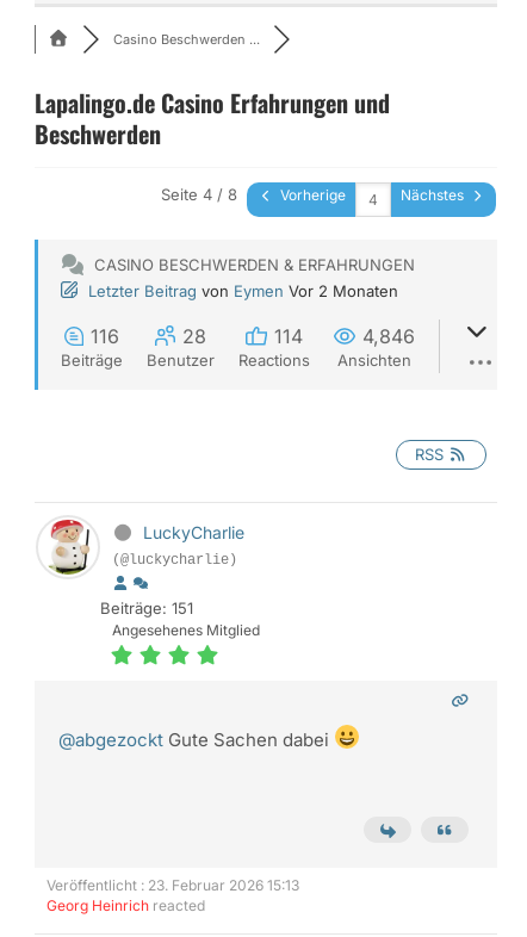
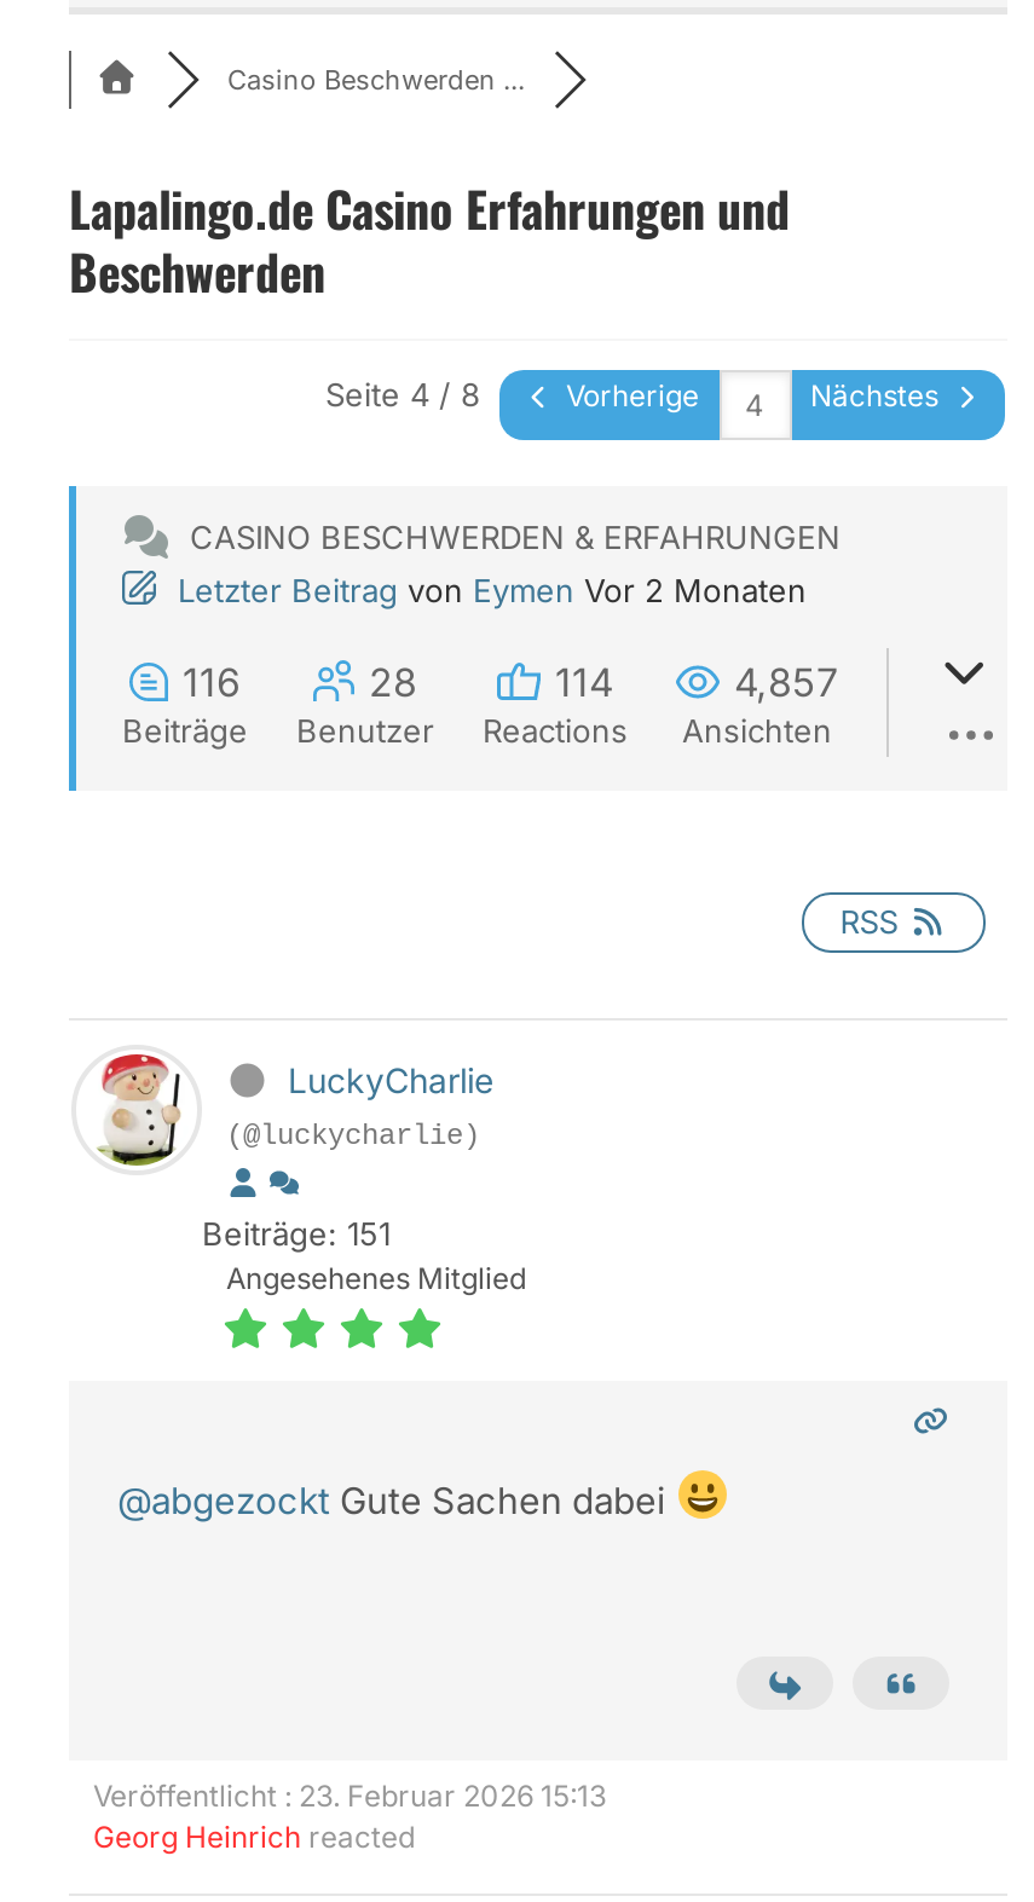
[362,324,415,348] 4,846 -> [734,657,838,705] 4,857

